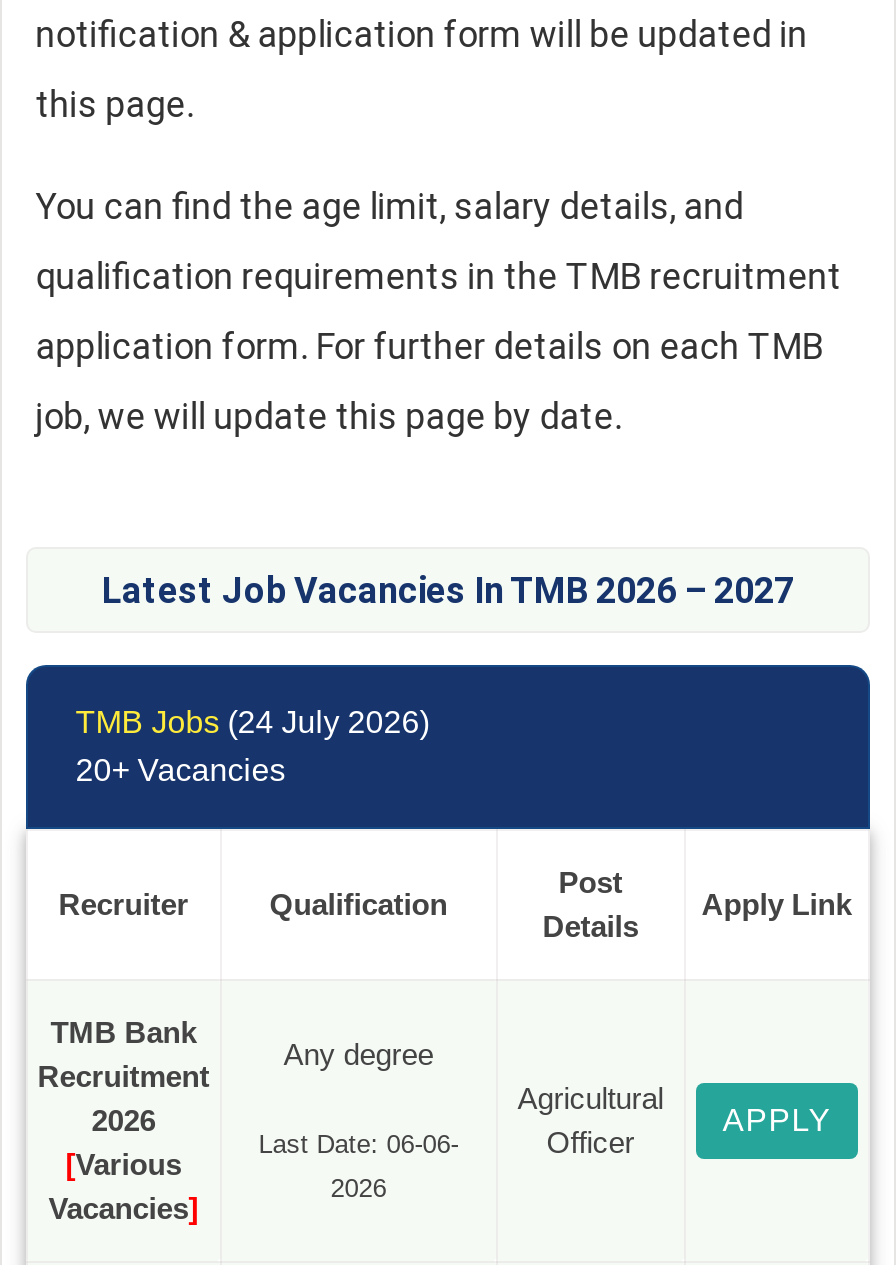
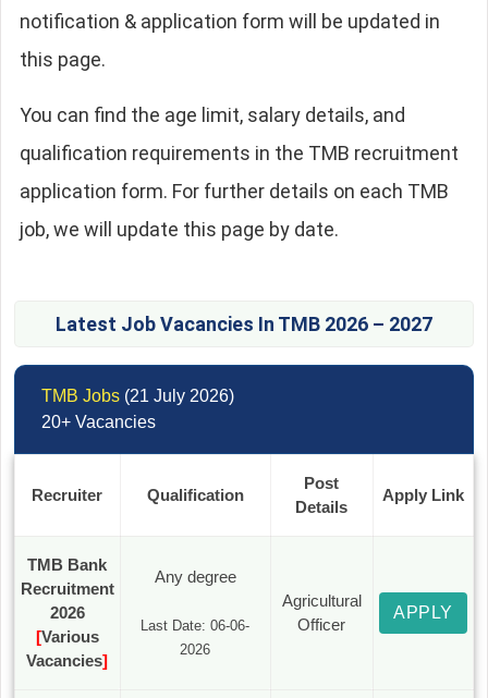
[76,705,430,739] TMB Jobs (24 July 2026) -> [41,386,234,405] TMB Jobs (21 July 2026)

